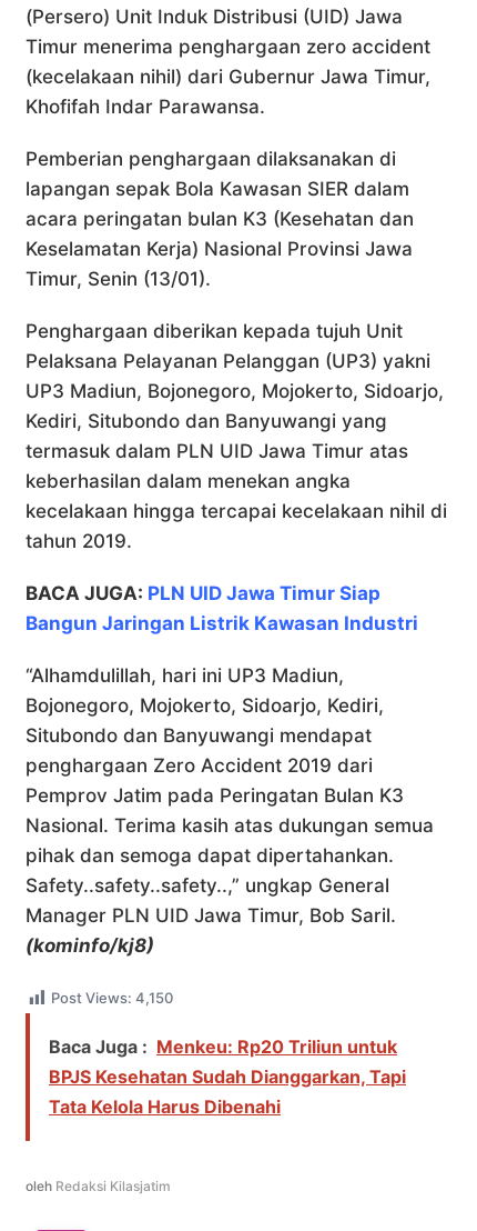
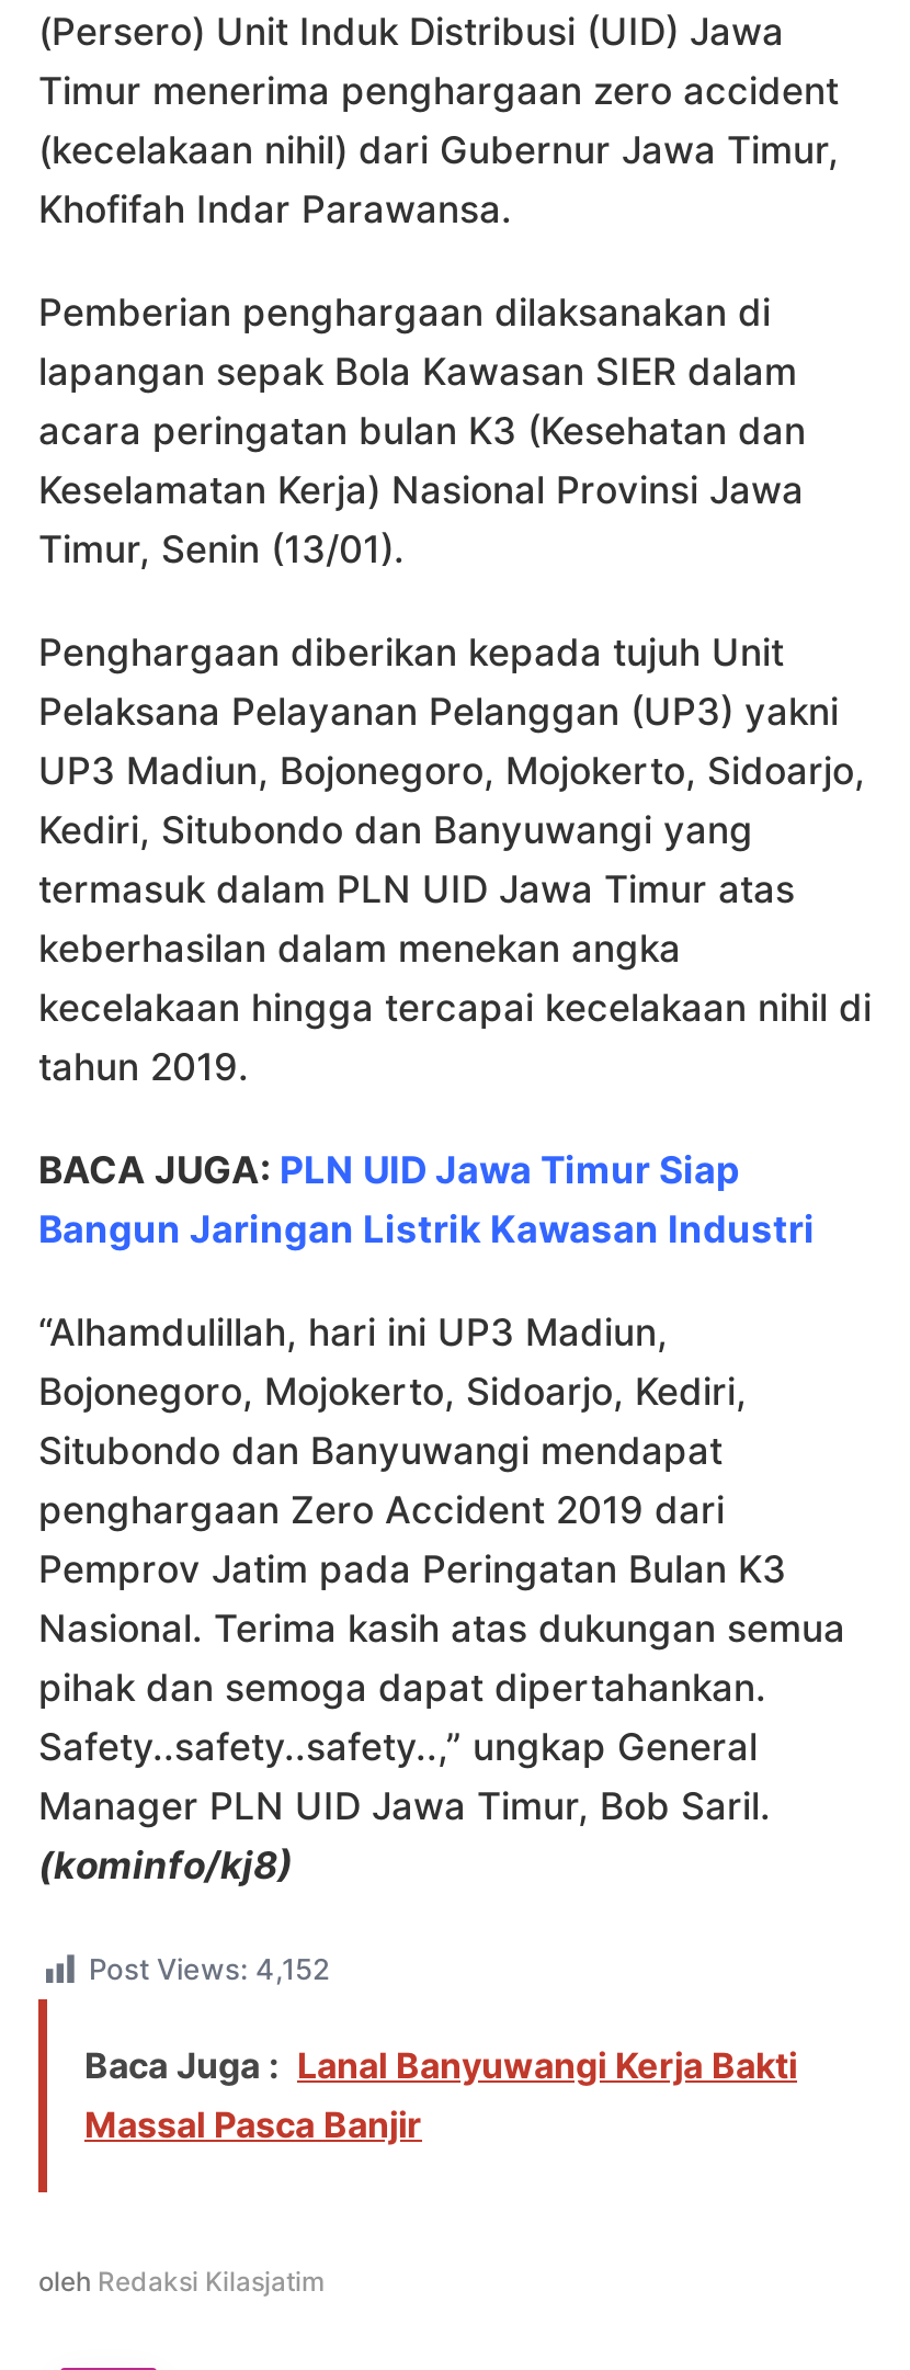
[51,989,173,1007] Post Views: 4,150 -> [89,1952,330,1987] Post Views: 4,152
[49,1036,406,1118] Baca Juga : Menkeu: Rp20 Triliun untuk | BPJS Kesehatan Sudah Dianggarkan, Tapi | Tata Kelola Harus Dibenahi -> [84,2044,797,2147] Baca Juga : Lanal Banyuwangi Kerja Bakti | Massal Pasca Banjir

